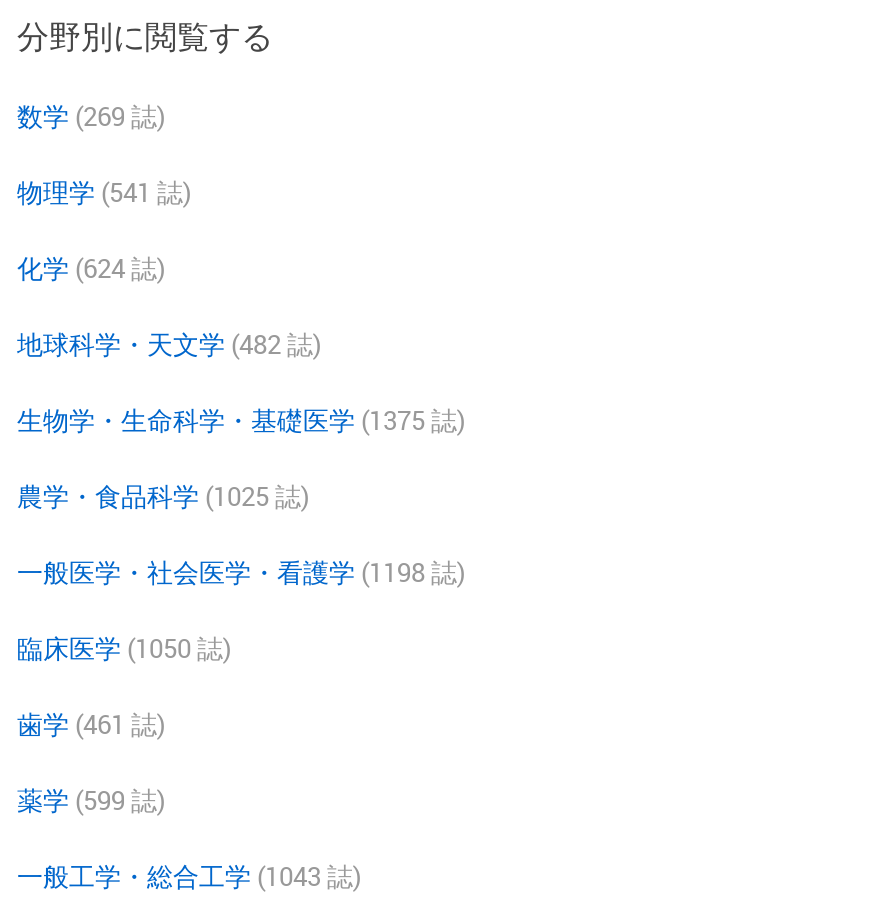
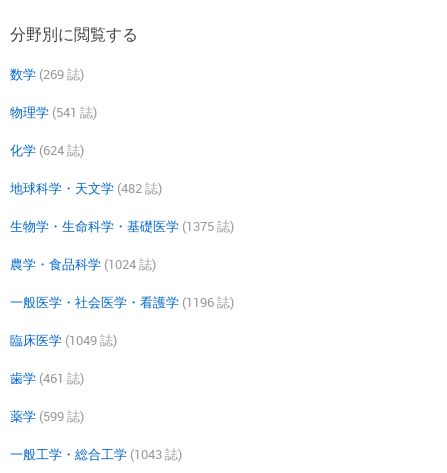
[17,478,309,514] 農学・食品科学 (1025 誌) -> [10,255,156,273] 農学・食品科学 (1024 誌)
[17,554,465,590] 一般医学・社会医学・看護学 (1198 誌) -> [10,293,234,311] 一般医学・社会医学・看護学 (1196 誌)
[17,630,231,666] 臨床医学 (1050 誌) -> [10,331,117,349] 臨床医学 (1049 誌)

